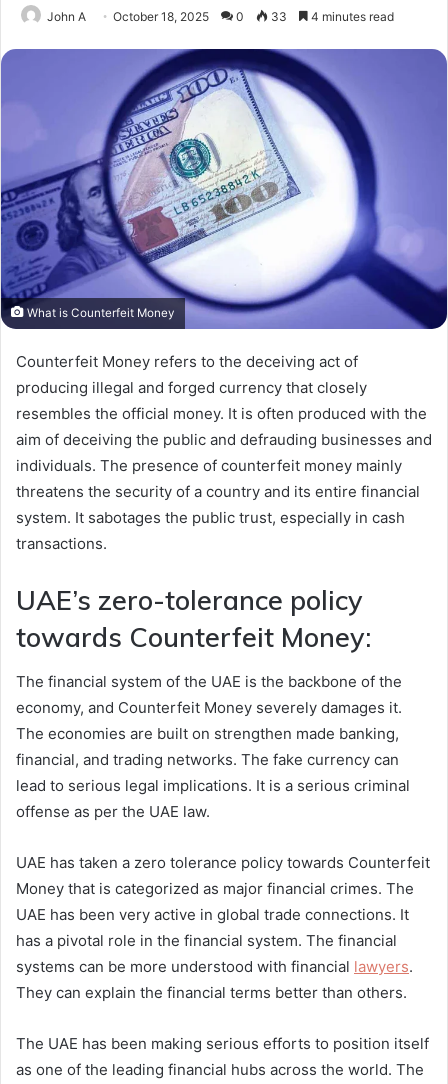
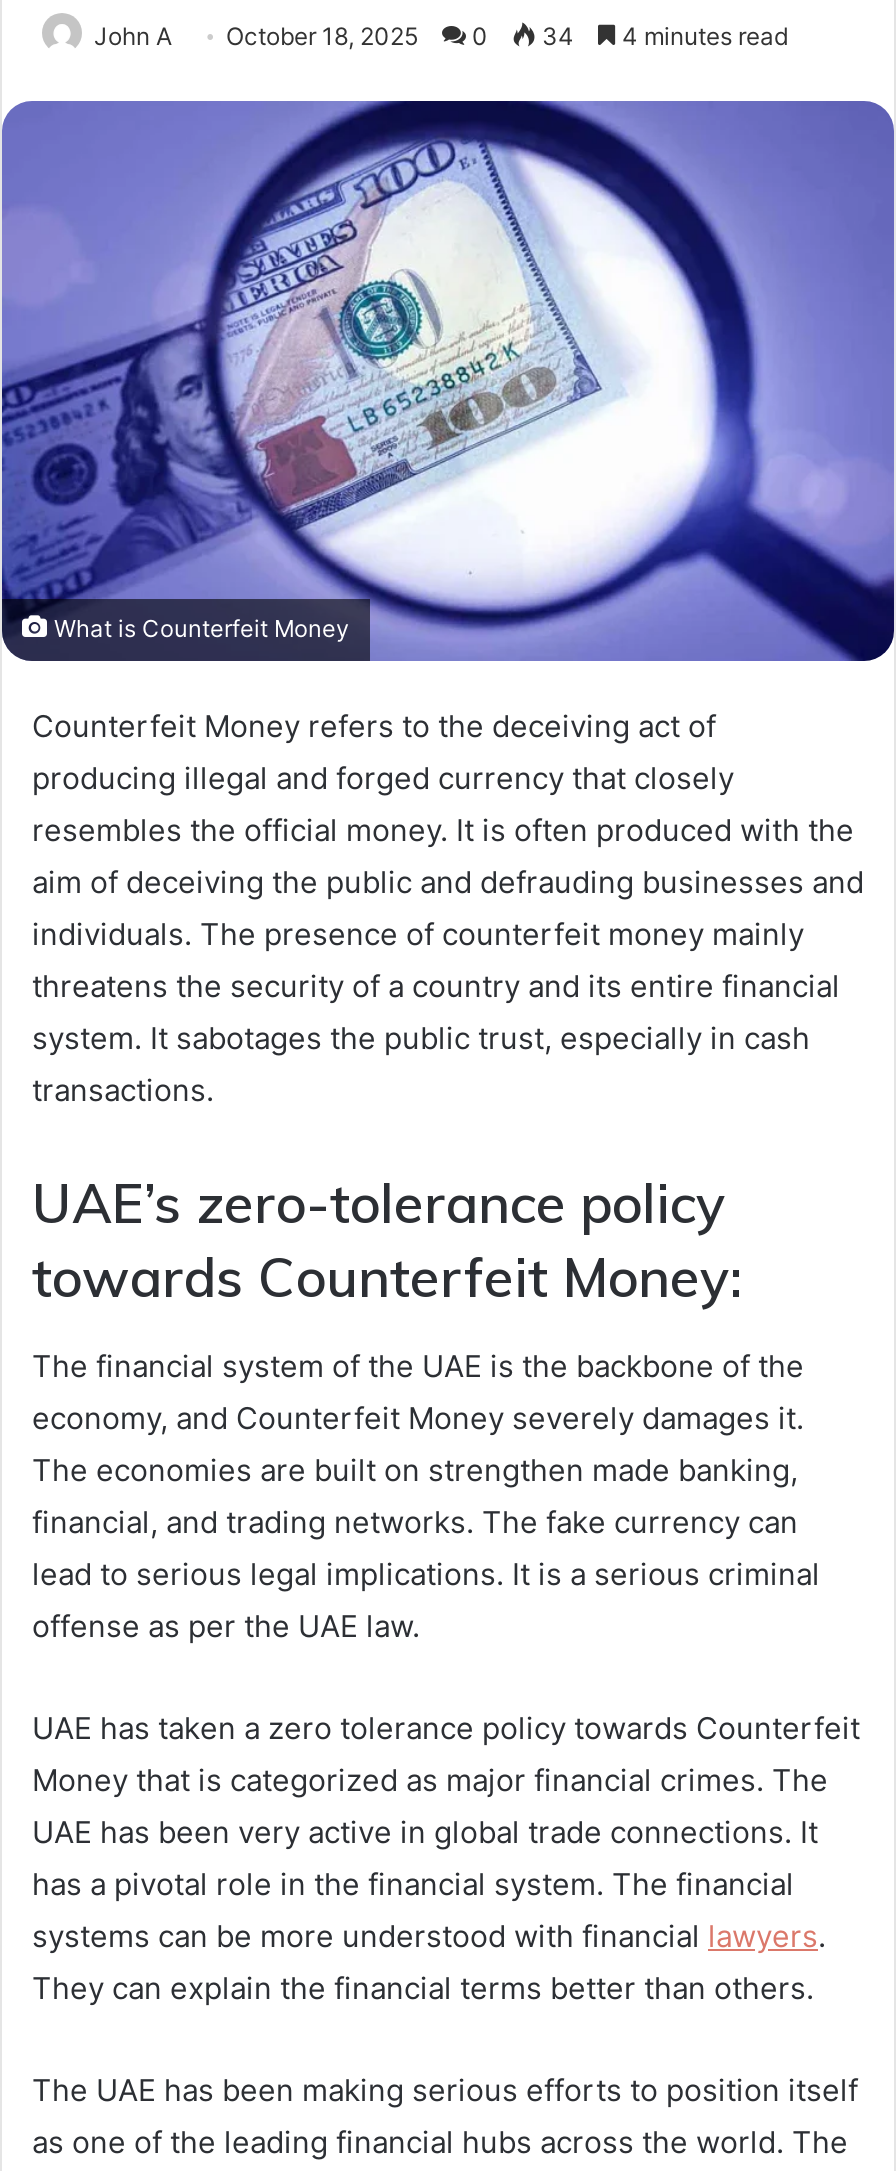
[47,9,394,24] John A October 18, 2025 0 33 4 minutes read -> [94,21,788,51] John A October 18, 2025 0 34 4 minutes read

